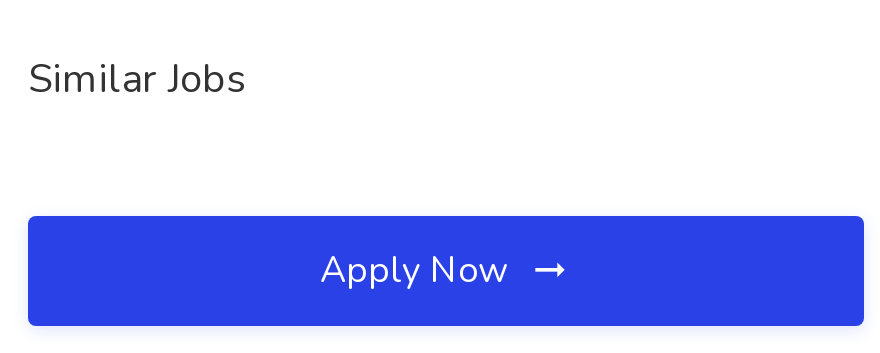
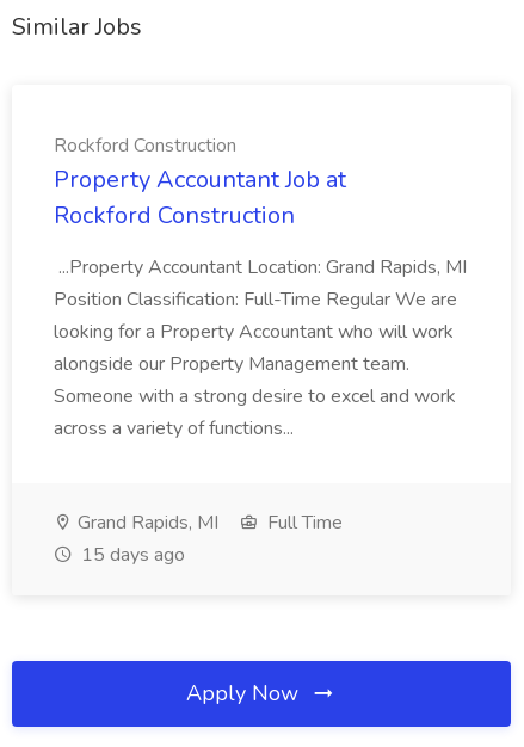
none -> [54,132,467,442] Rockford Construction | Property Accountant Job at | Rockford Construction | ...Property Accountant Location: Grand Rapids, MI | Position Classification: Full-Time Regular We are | looking for a Property Accountant who will work | alongside our Property Management team. | Someone with a strong desire to excel and work | across a variety of functions...
none -> [73,510,343,568] Grand Rapids, MI | Full Time | 15 days ago

